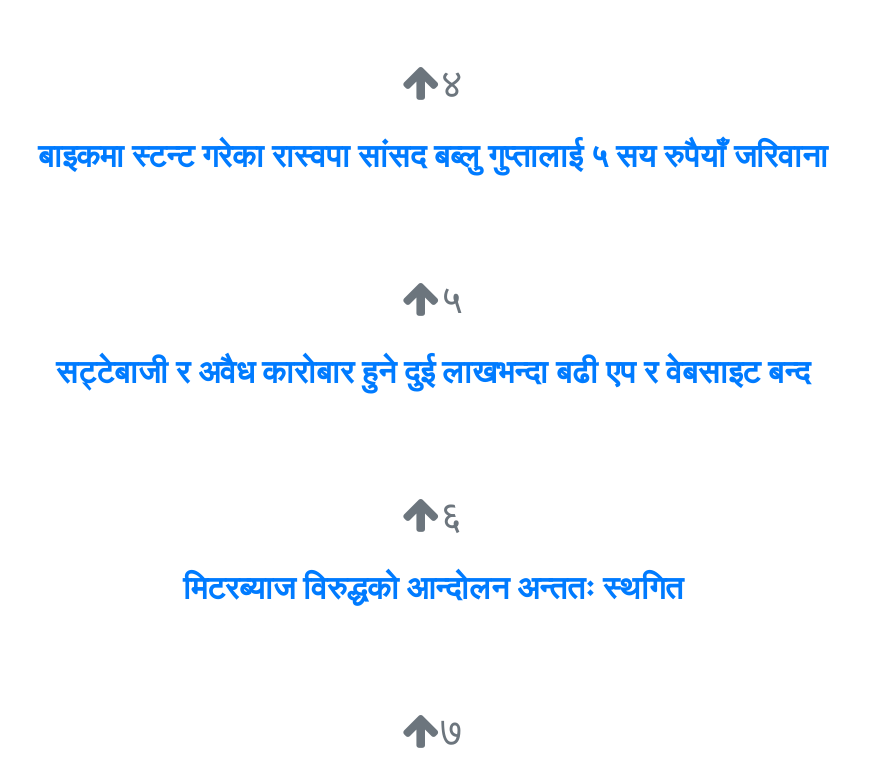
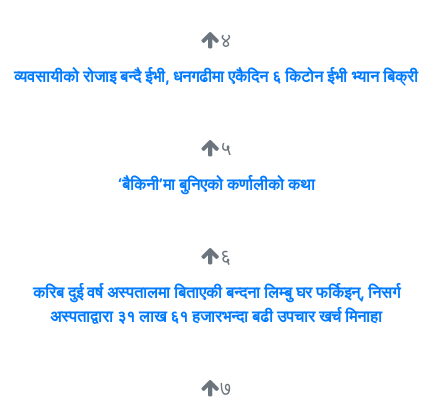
[38,135,828,175] बाइकमा स्टन्ट गरेका रास्वपा सांसद बब्लु गुप्तालाई ५ सय रुपैयाँ जरिवाना -> [14,66,418,86] व्यवसायीको रोजाइ बन्दै ईभी, धनगढीमा एकैदिन ६ किटोन ईभी भ्यान बिक्री
[56,351,810,391] सट्टेबाजी र अवैध कारोबार हुने दुई लाखभन्दा बढी एप र वेबसाइट बन्द -> [117,174,314,194] ‘बैकिनी’मा बुनिएको कर्णालीको कथा
[183,567,683,607] मिटरब्याज विरुद्धको आन्दोलन अन्ततः स्थगित -> [32,282,399,326] करिब दुई वर्ष अस्पतालमा बिताएकी बन्दना लिम्बु घर फर्किइन्, निसर्ग | अस्पताद्वारा ३१ लाख ६१ हजारभन्दा बढी उपचार खर्च मिनाहा

